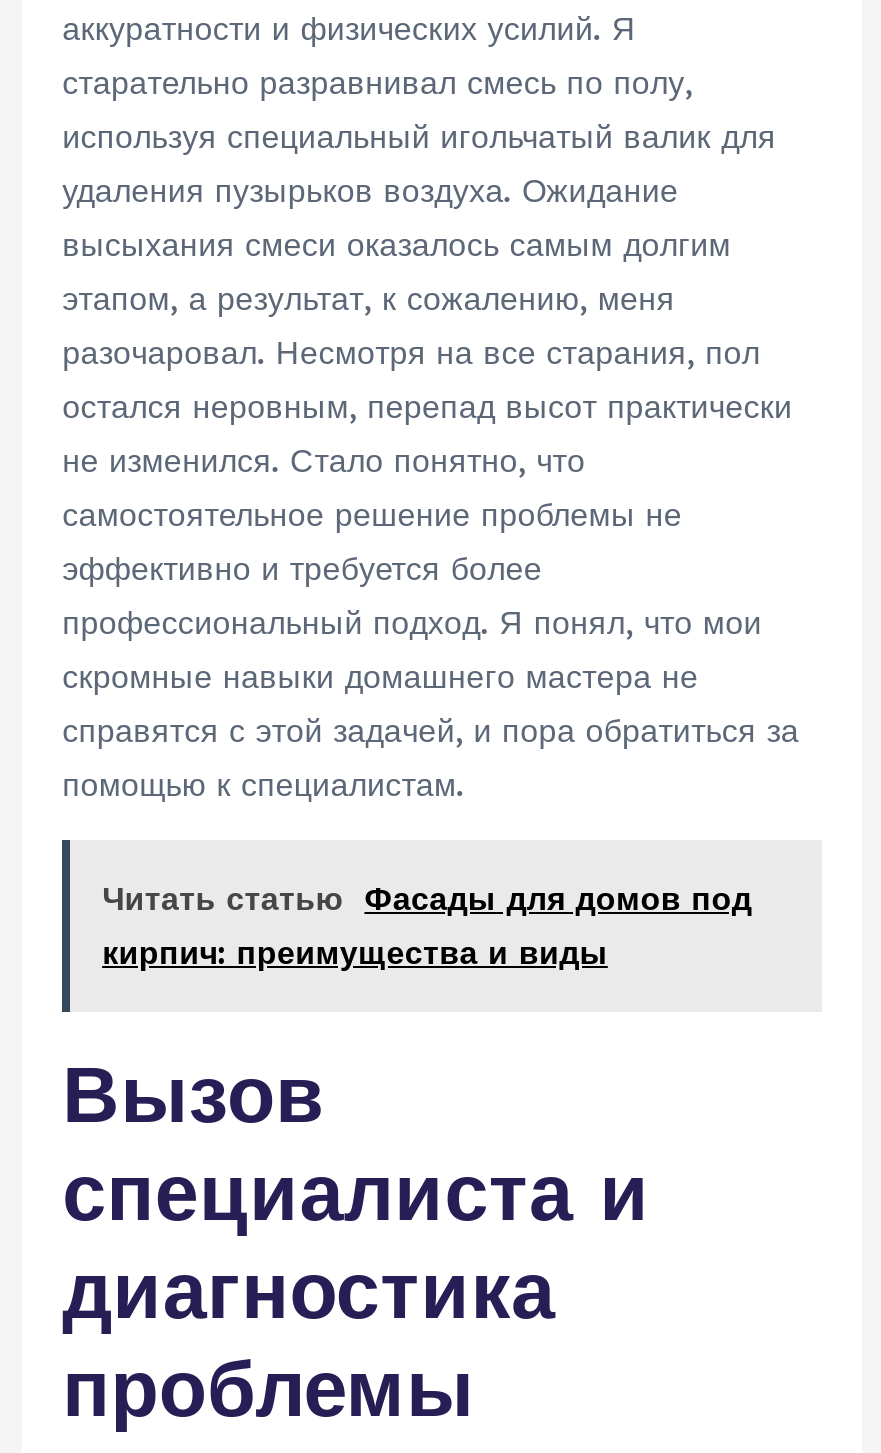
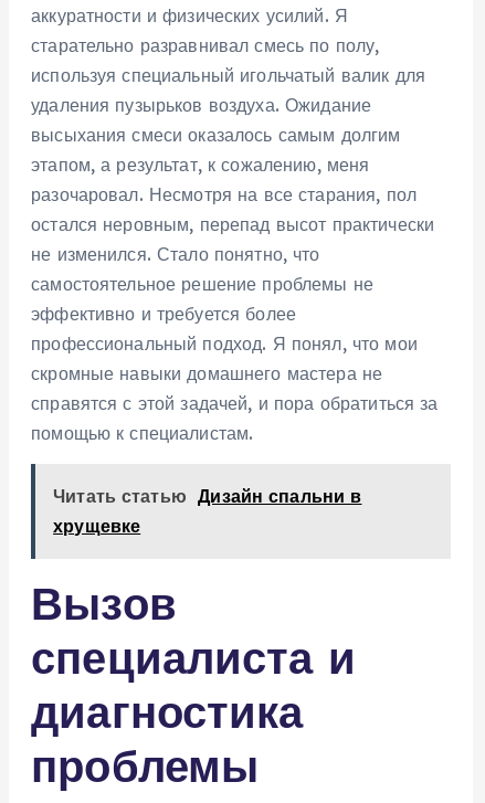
[102,878,752,972] Читать статью Фасады для домов под | кирпич: преимущества и виды -> [53,485,362,537] Читать статью Дизайн спальни в | хрущевке

